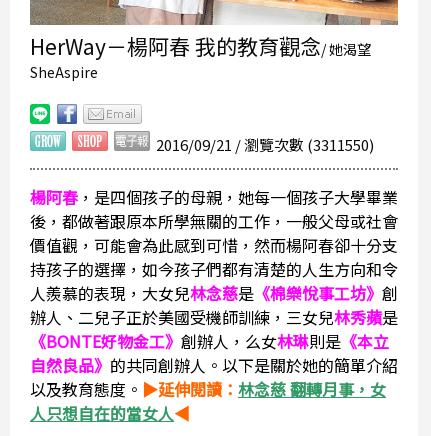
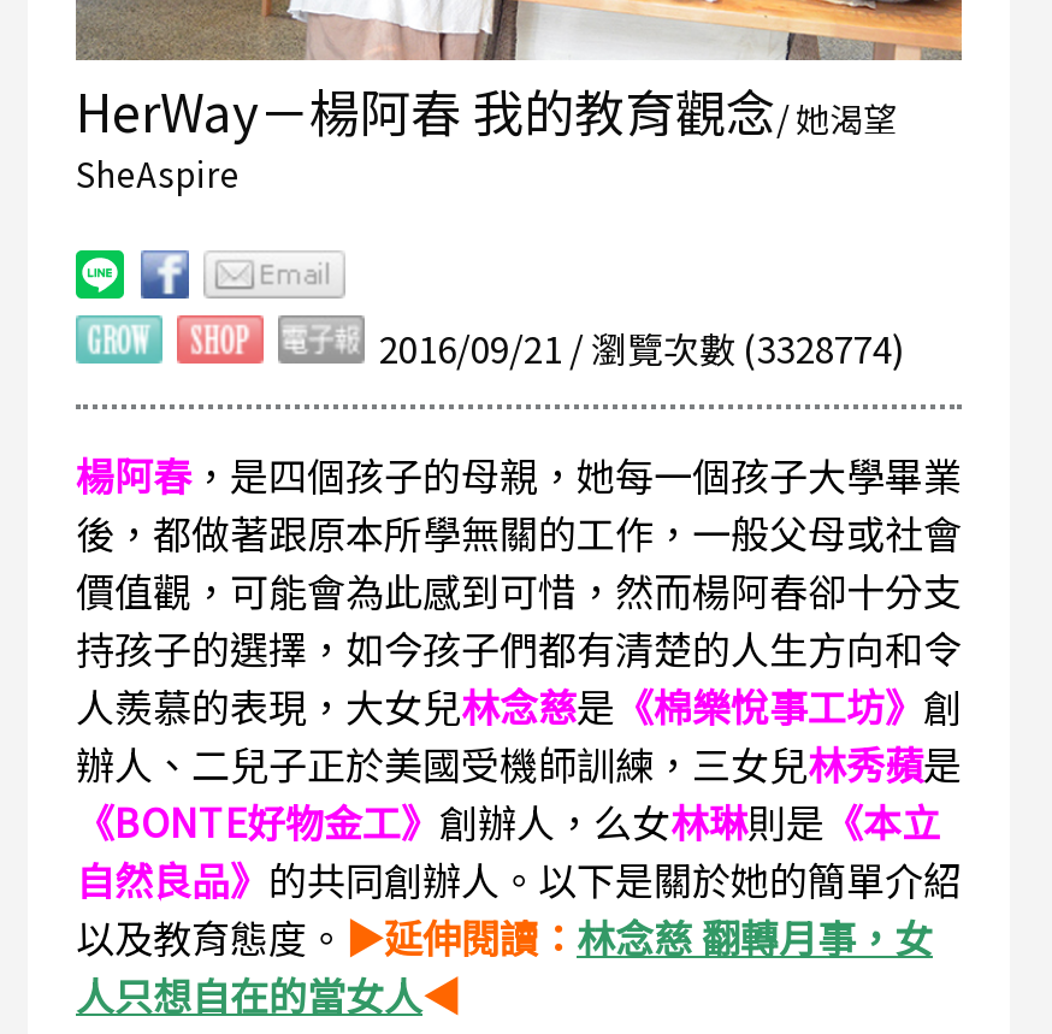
[156,134,374,155] 2016/09/21 / 瀏覽次數 (3311550) -> [379,323,904,373] 2016/09/21 / 瀏覽次數 (3328774)

